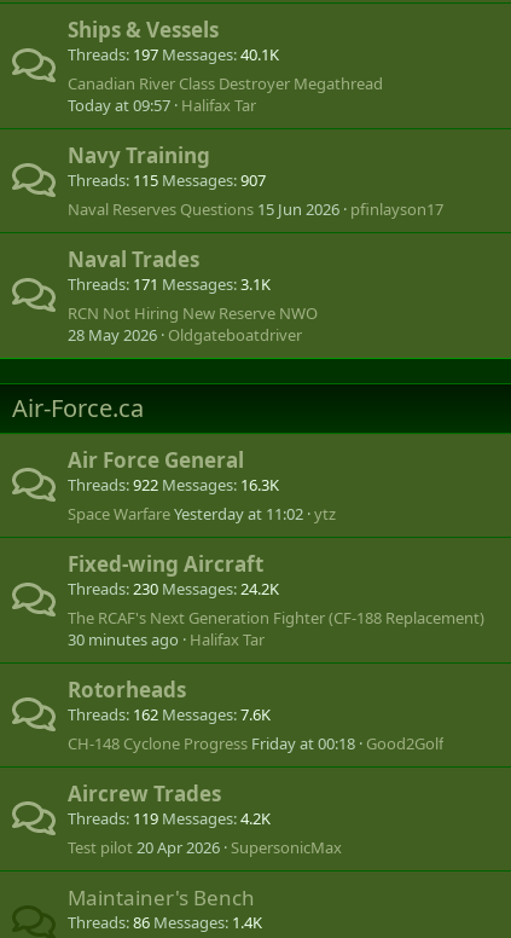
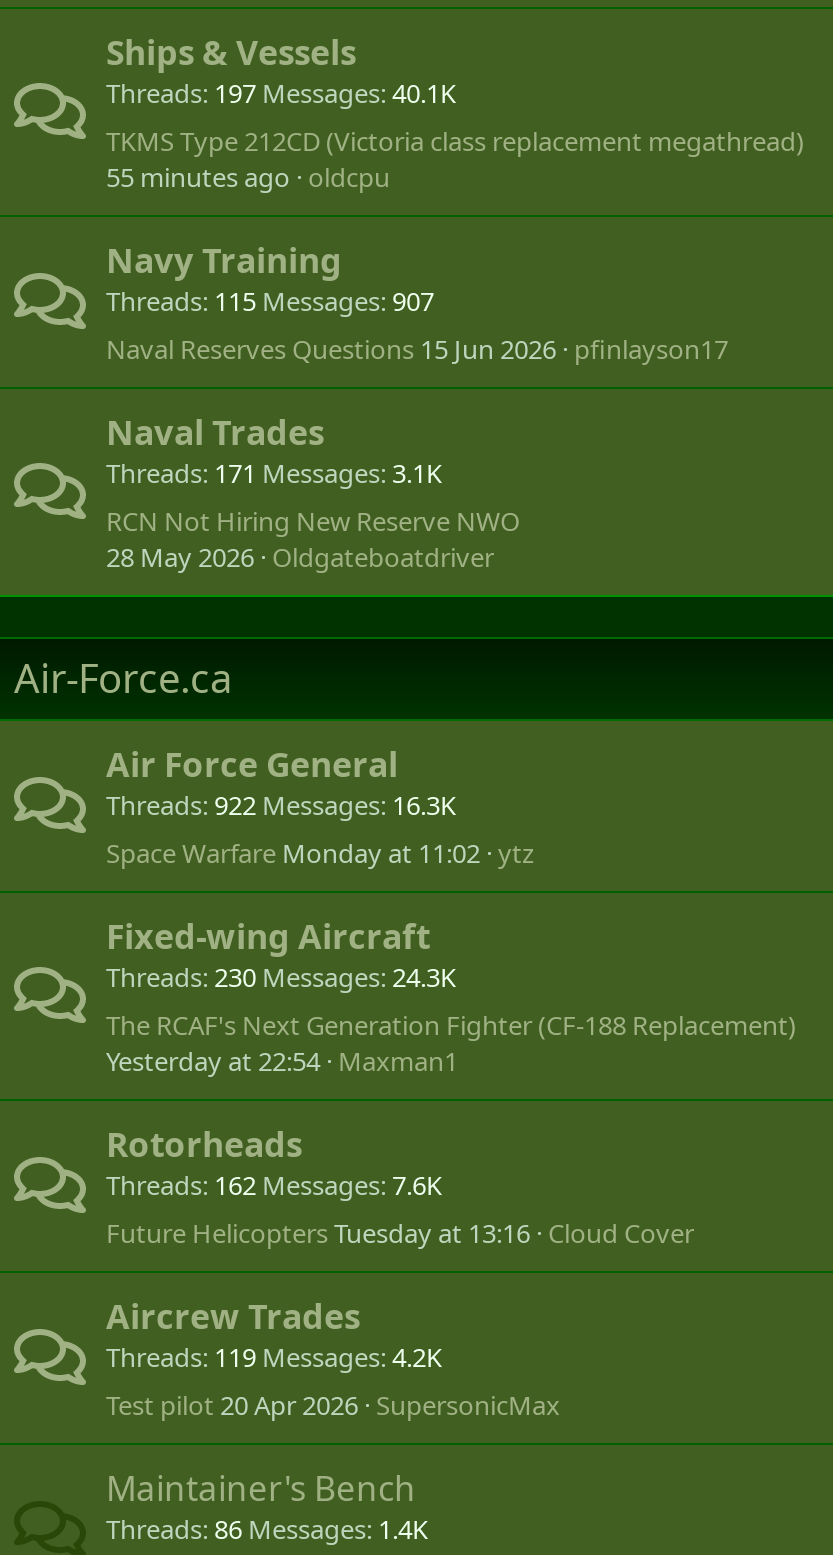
[68,73,383,116] Canadian River Class Destroyer Megathread | Today at 09:57 Halifax Tar -> [106,123,804,195] TKMS Type 212CD (Victoria class replacement megathread) | 55 minutes ago oldcpu
[68,503,336,525] Space Warfare Yesterday at 11:02 ytz -> [106,835,534,871] Space Warfare Monday at 11:02 ytz
[68,578,279,600] Threads 230 Messages 24.2K -> [106,959,456,995] Threads 230 Messages 24.3K
[68,629,265,650] 30 minutes ago Halifax Tar -> [106,1043,458,1079] Yesterday at 22:54 Maxman1
[68,733,443,754] CH-148 Cyclone Progress Friday at 00:18 Good2Golf -> [106,1215,694,1251] Future Helicopters Tuesday at 13:16 Cloud Cover

